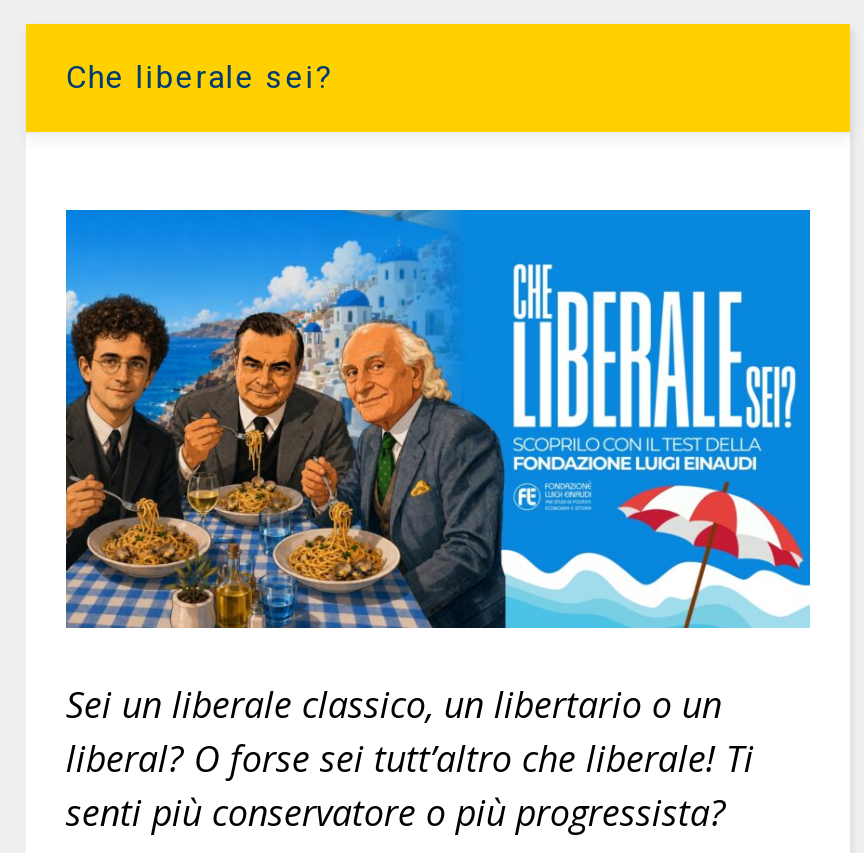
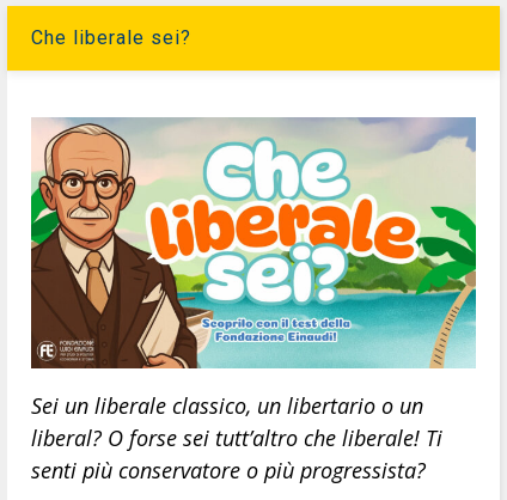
[64,209,812,631] [image] -> [30,117,477,370] [image]

